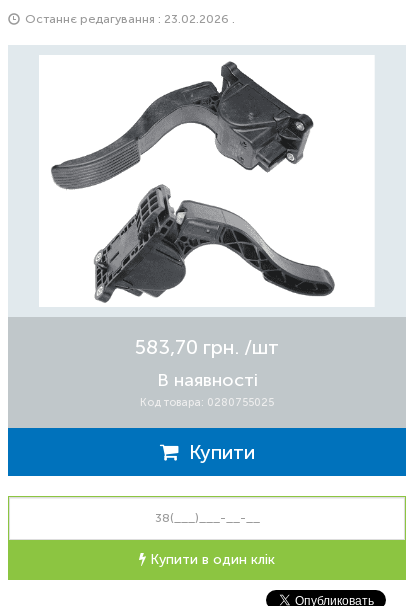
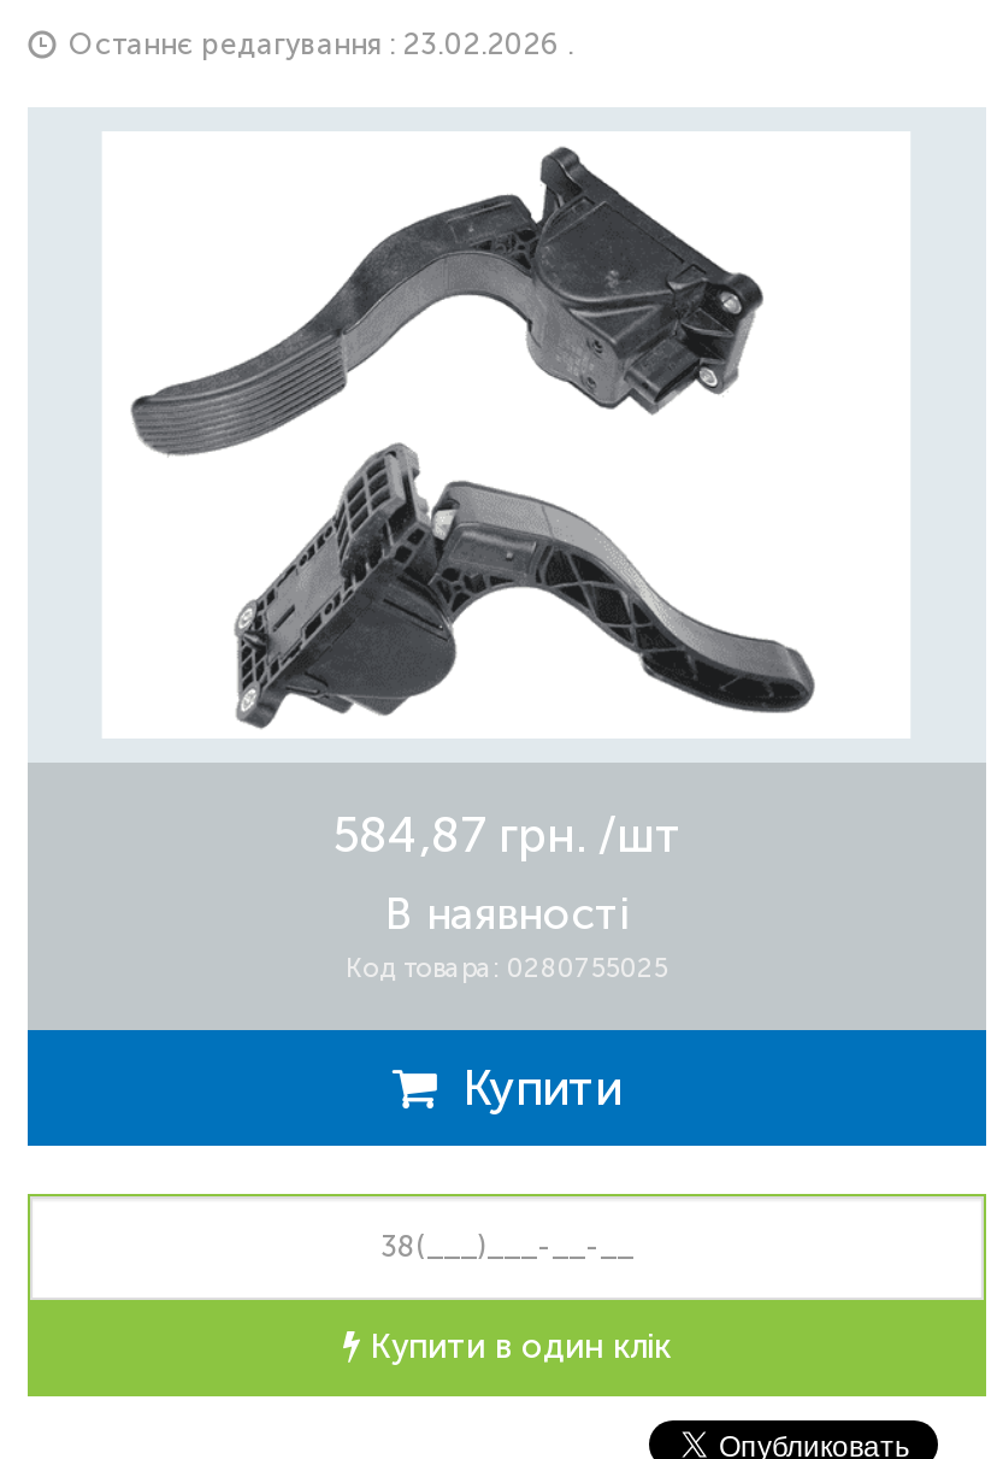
[135,335,279,359] 583,70 грн. /шт -> [332,806,682,863] 584,87 грн. /шт

